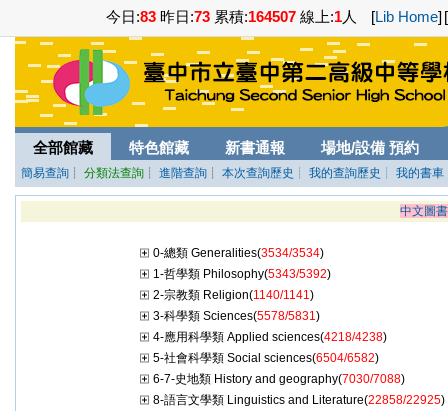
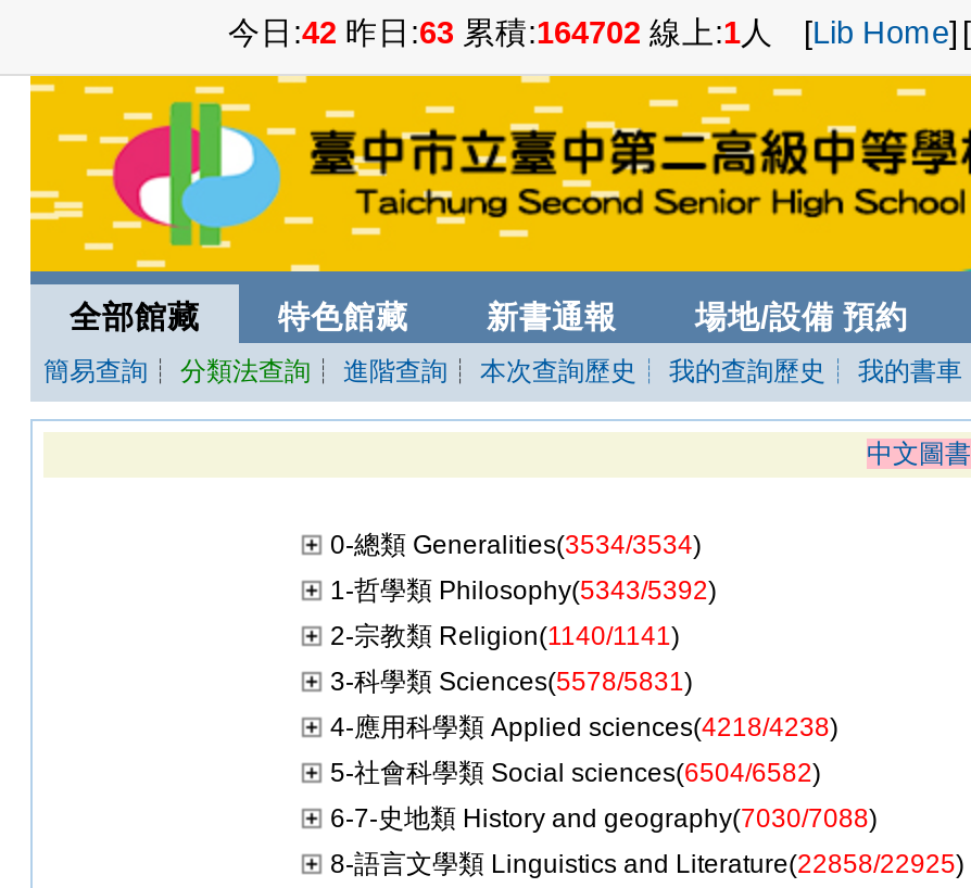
[106,9,357,25] 今日: 83昨日: 73累積:164507線上: 1人 -> [228,15,773,50] 今日: 42昨日: 63累積:164702線上: 1人

